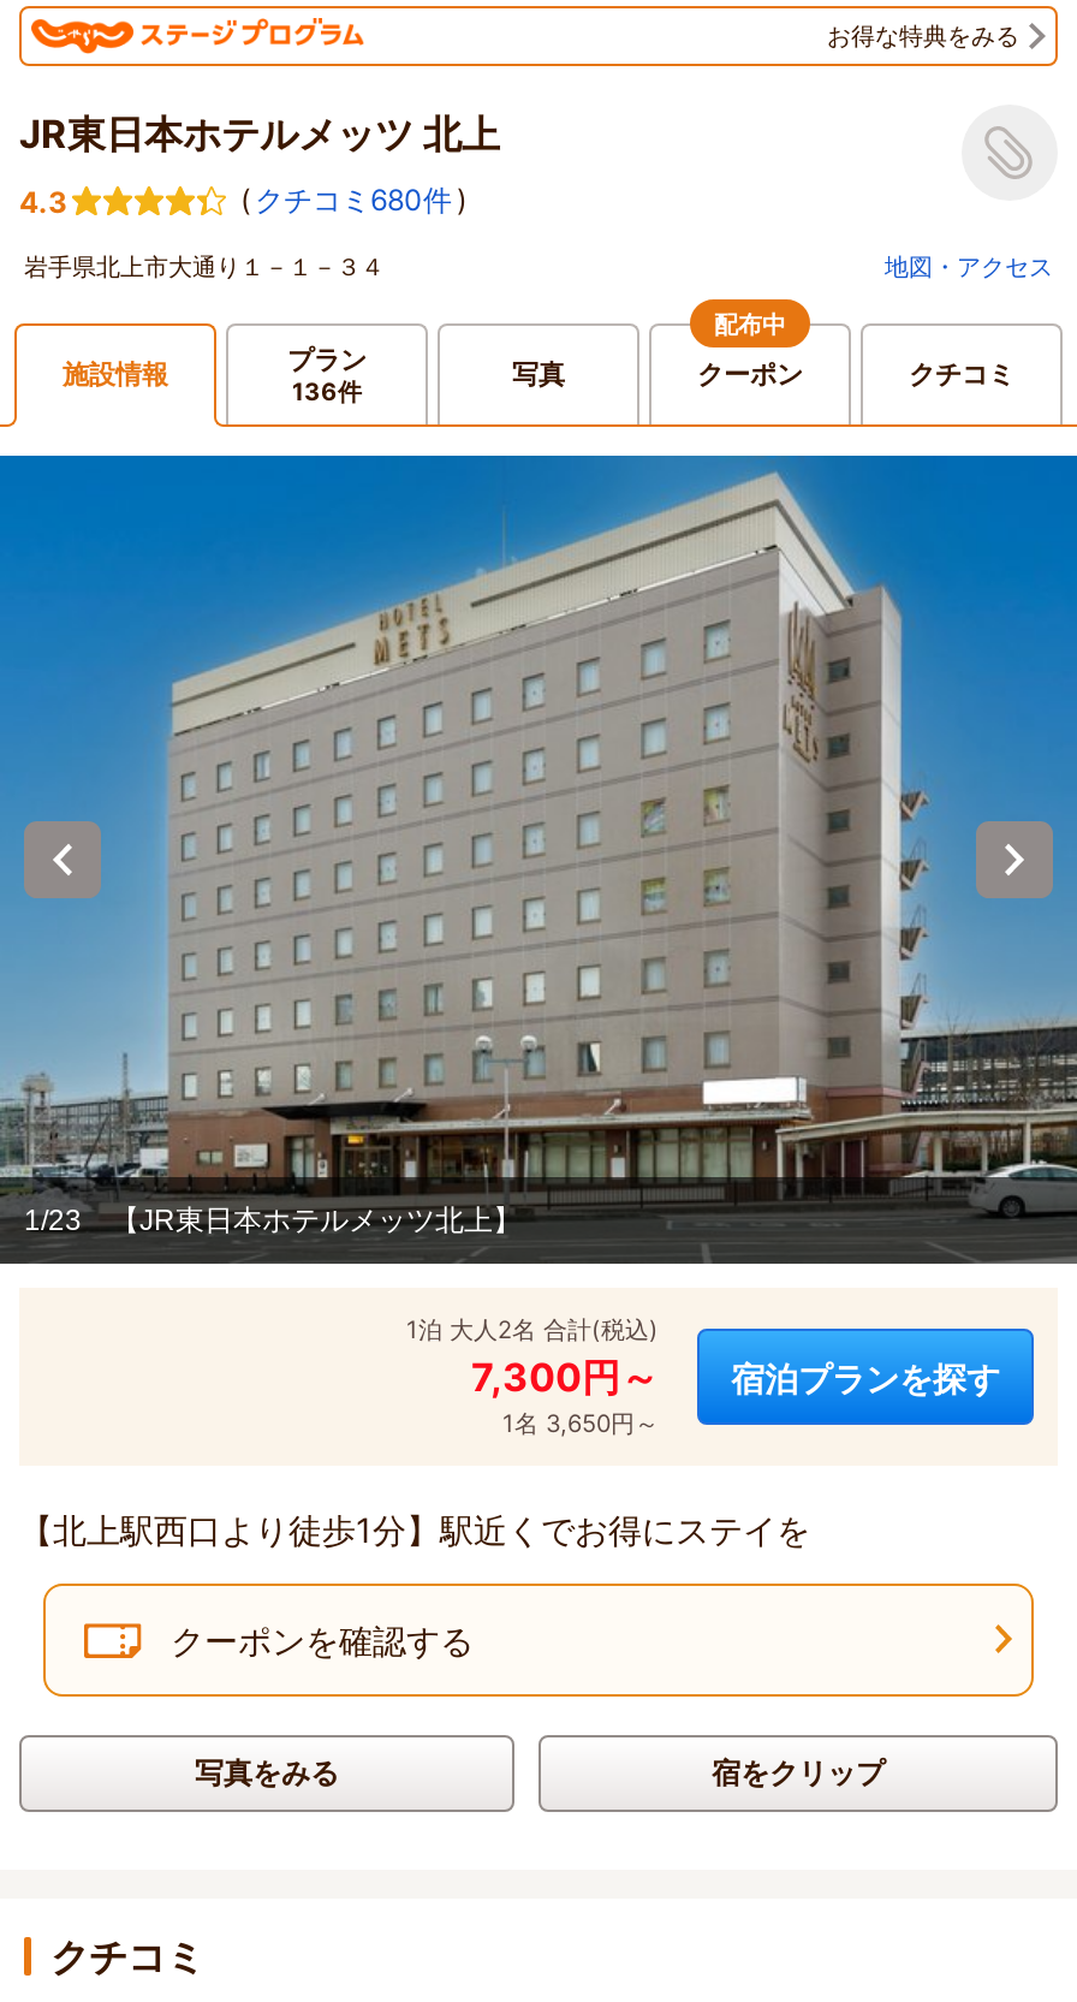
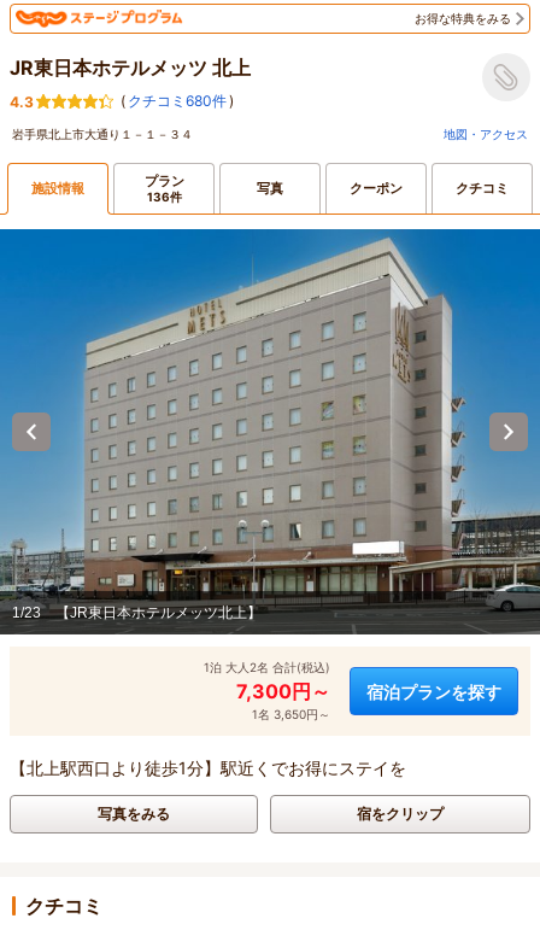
[714,308,786,337] 配布中 -> none
[171,1619,474,1660] クーポンを確認する -> none

